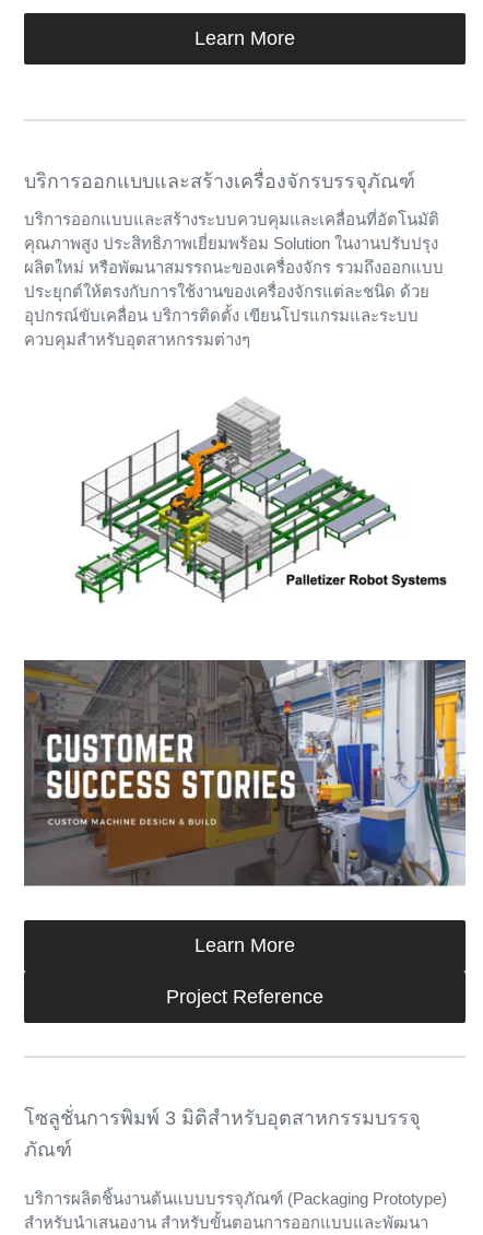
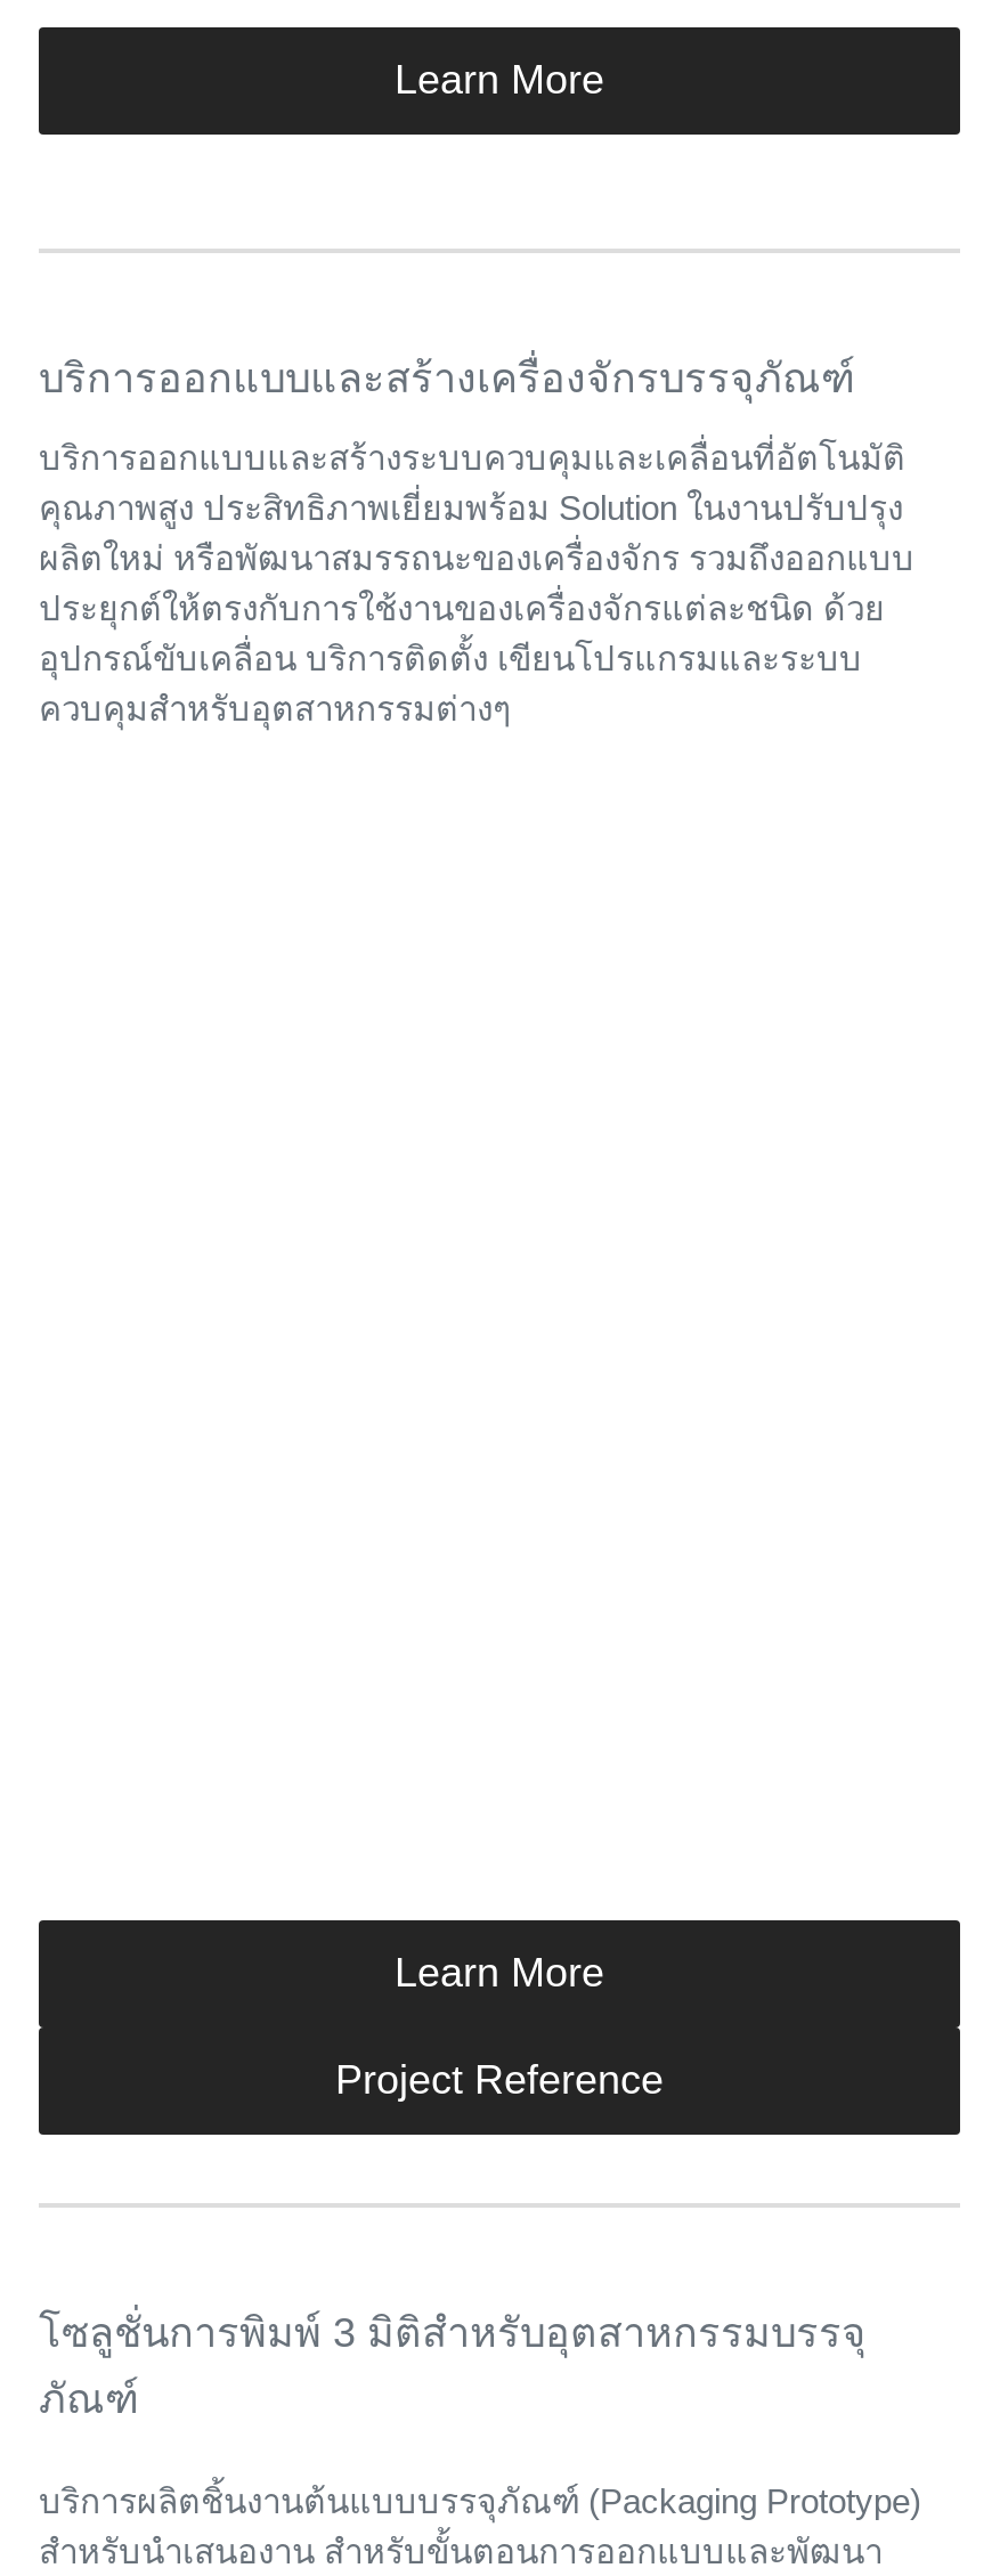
[74,398,448,604] [image] -> none
[23,659,467,887] [image] -> none

